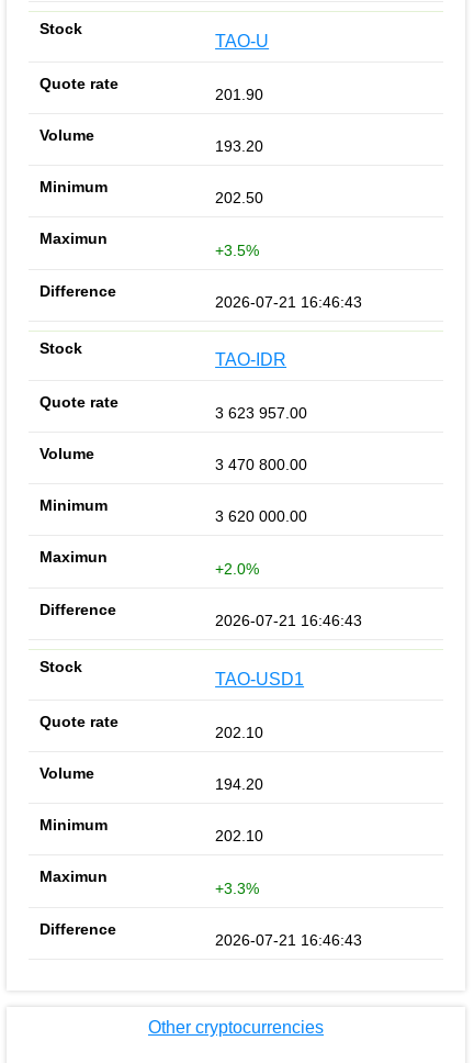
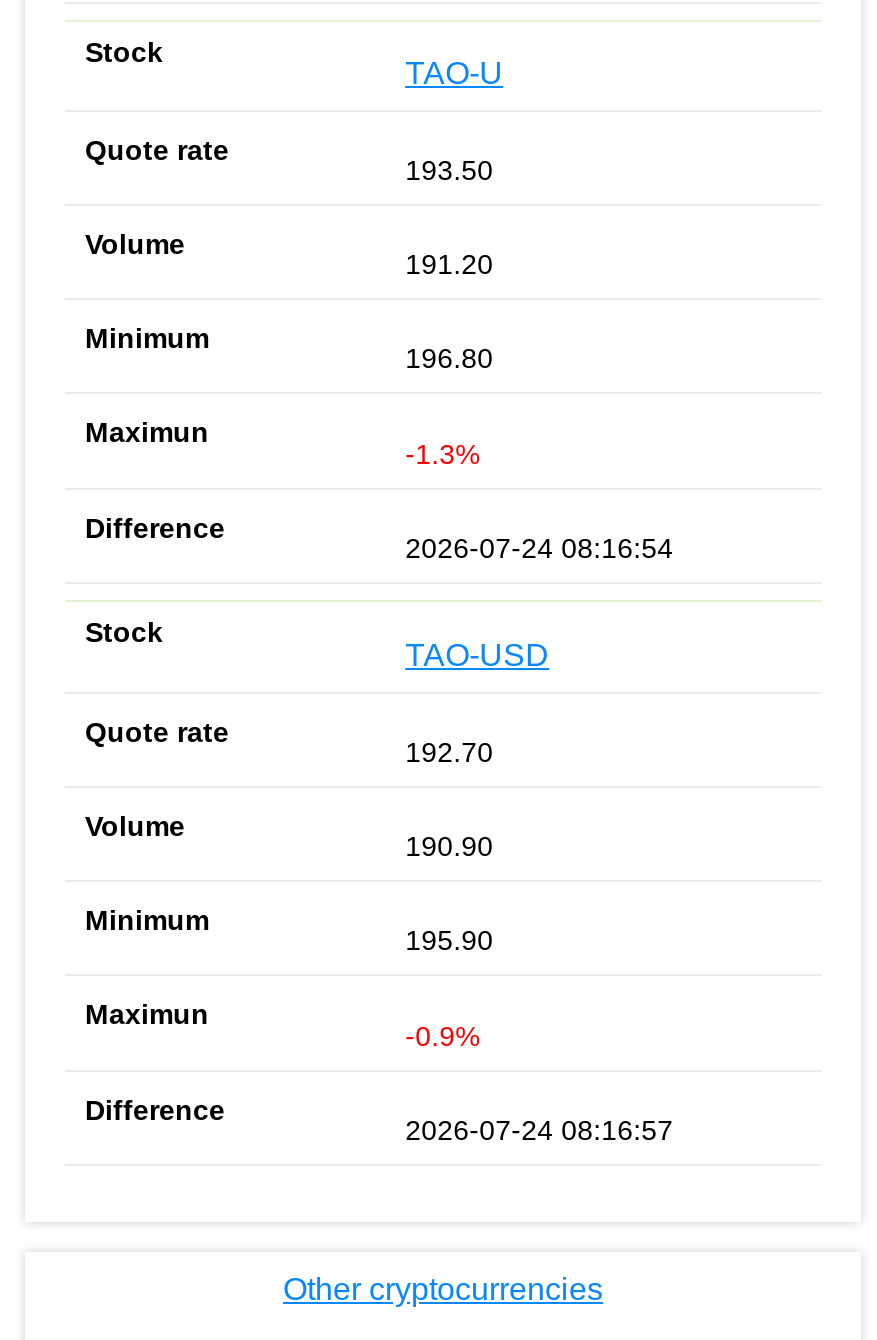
[215,85,362,949] 201.90 | 193.20 | 202.50 | +3.5% | 2026-07-21 16:46:43 | TAO-IDR | 3 623 957.00 | 3 470 800.00 | 3 620 000.00 | +2.0% | 2026-07-21 16:46:43 | TAO-USD1 | 202.10 | 194.20 | 202.10 | +3.3% | 2026-07-21 16:46:43 -> [405,154,673,1146] 193.50 | 191.20 | 196.80 | -1.3% | 2026-07-24 08:16:54 | TAO-USD | 192.70 | 190.90 | 195.90 | -0.9% | 2026-07-24 08:16:57

